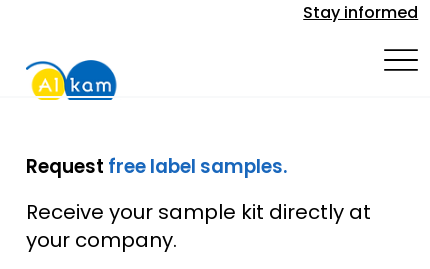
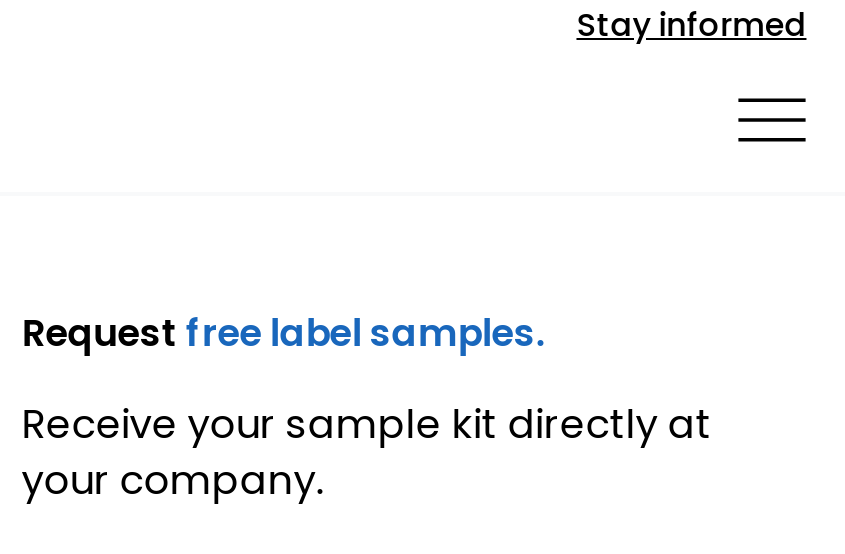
[25,59,118,101] [image] -> none

